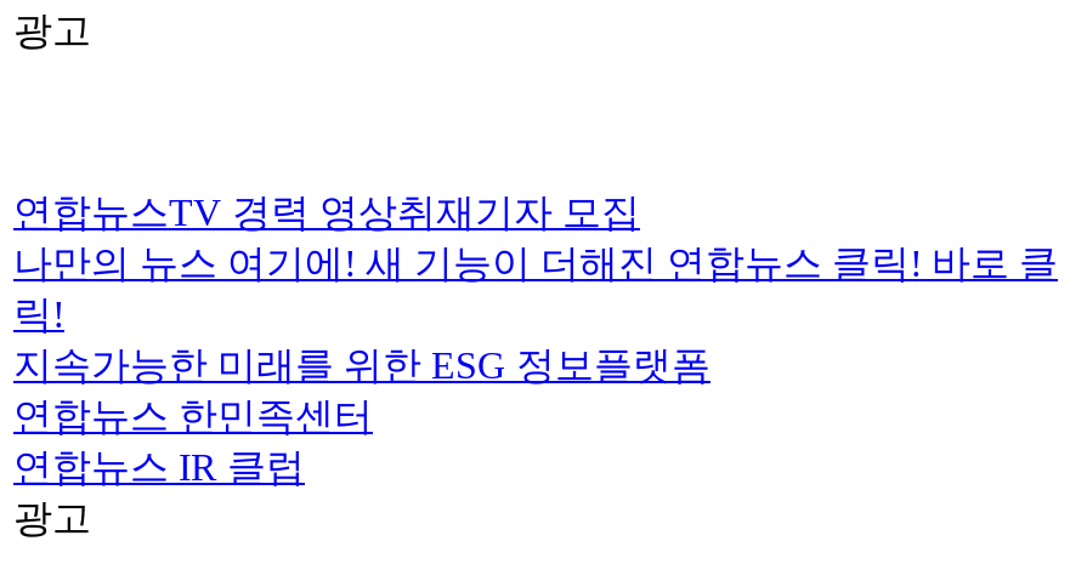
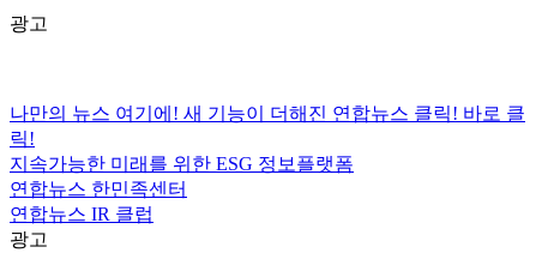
[13,192,640,234] 연합뉴스TV 경력 영상취재기자 모집 -> none

